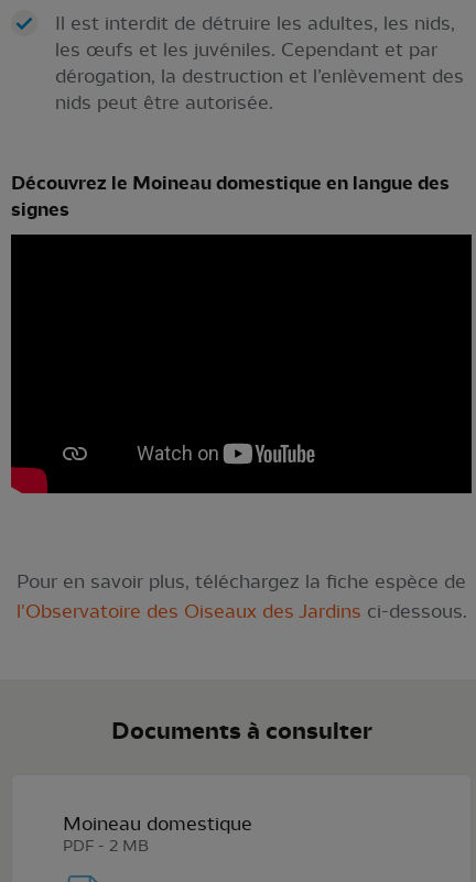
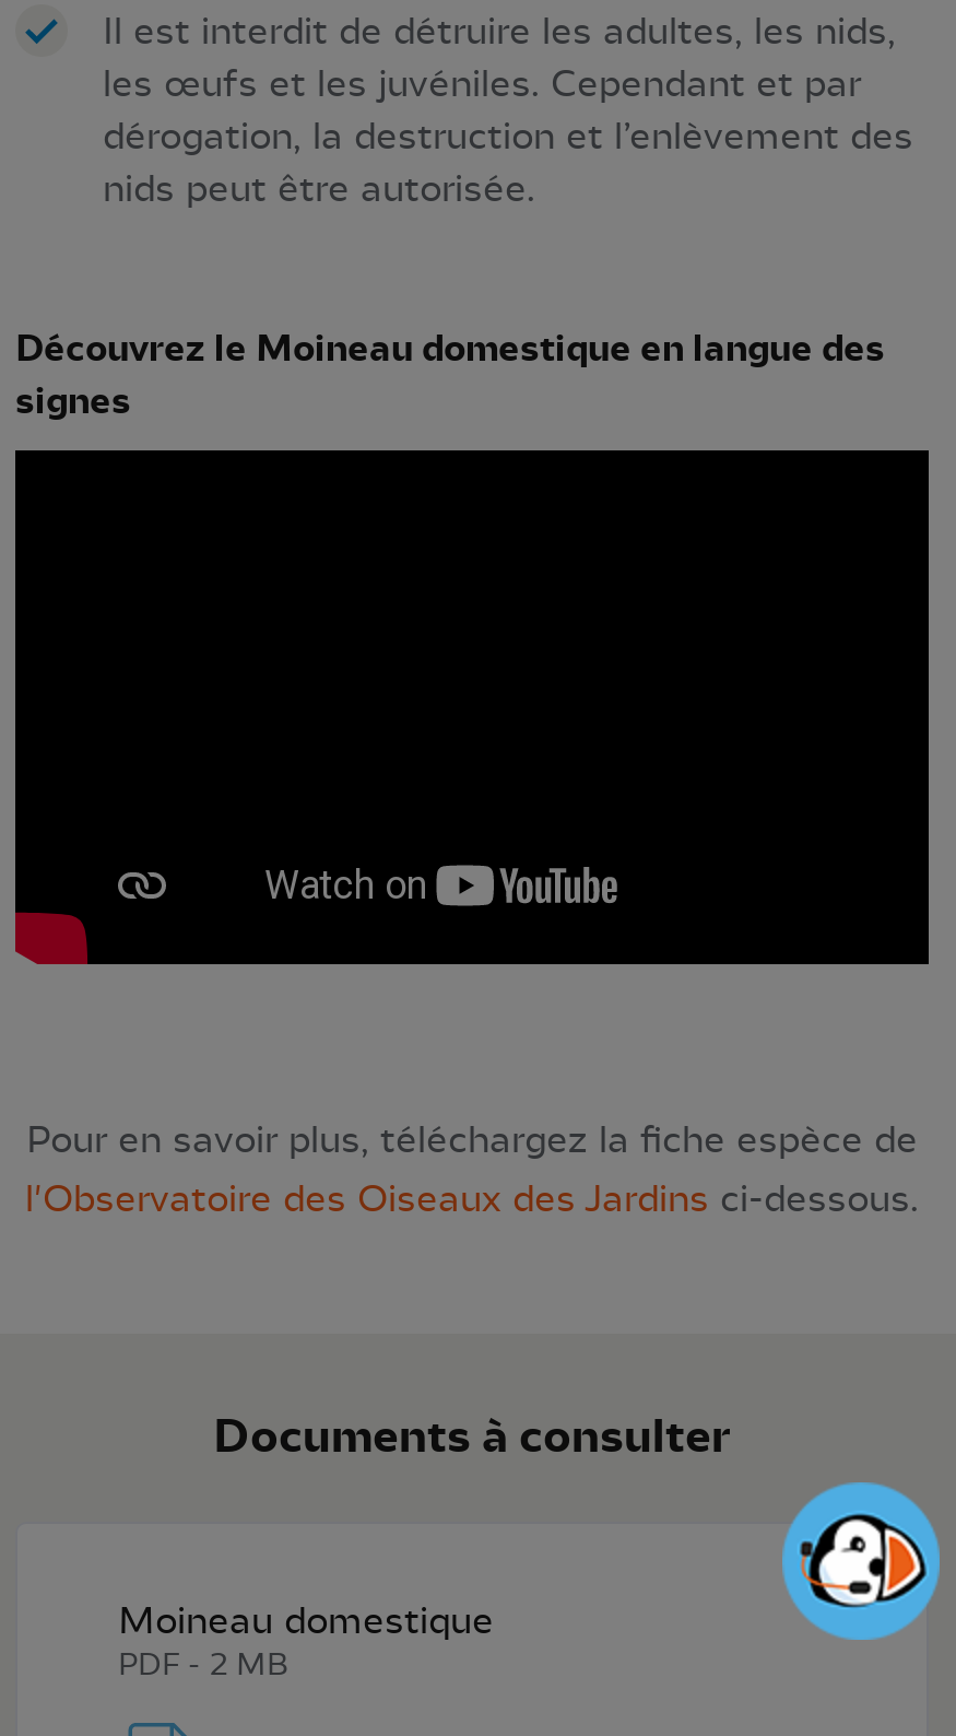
none -> [780,1480,942,1642] [image]

